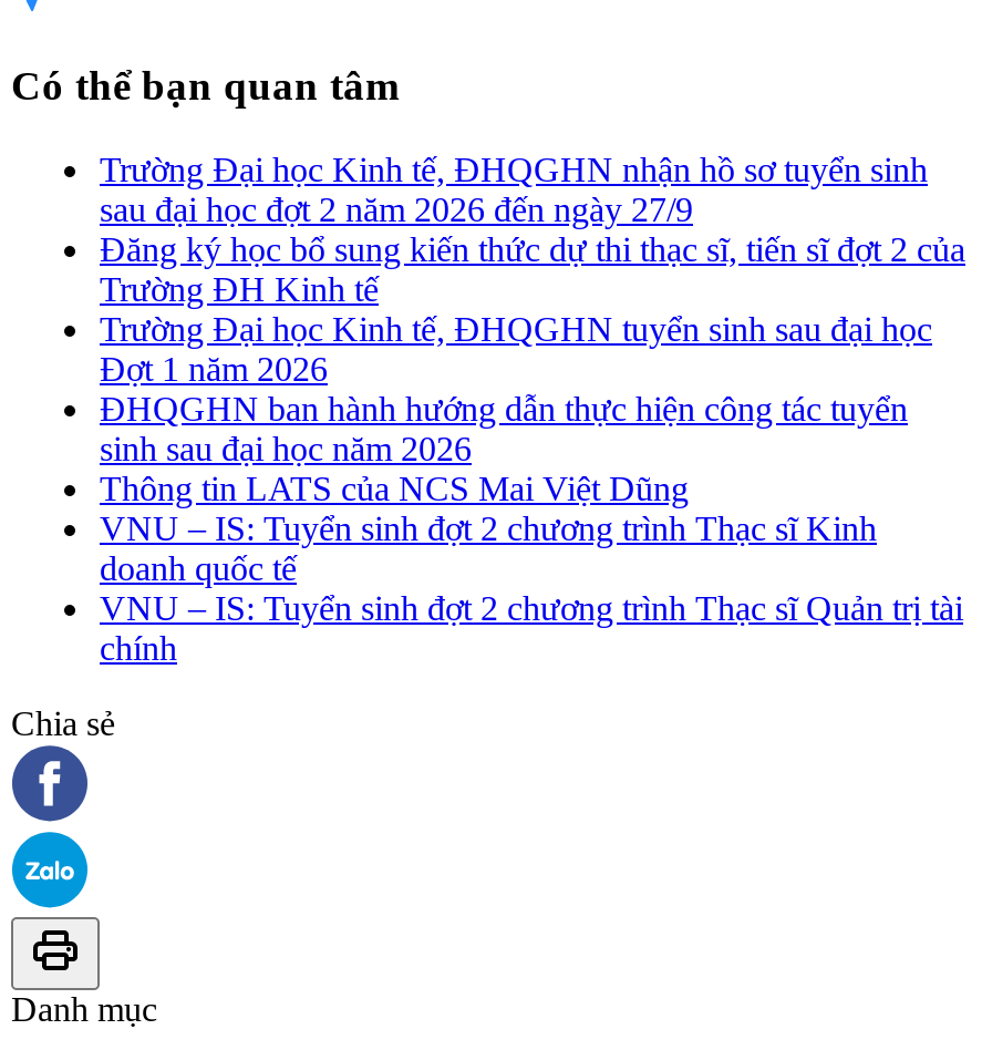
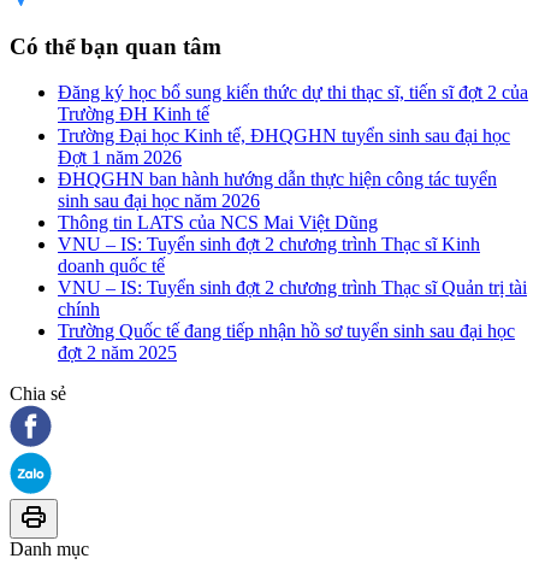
[100,151,928,229] Trường Đại học Kinh tế, ĐHQGHN nhận hồ sơ tuyển sinh | sau đại học đợt 2 năm 2026 đến ngày 27/9 -> none
moved [100,231,965,667] -> [58,82,528,320]: Đăng ký học bổ sung kiến thức dự thi thạc sĩ, tiến sĩ đợt 2 của | Trường ĐH Kinh tế | Trường Đại học Kinh tế, ĐHQGHN tuyển sinh sau đại học | ... | VNU – IS: Tuyển sinh đợt 2 chương trình Thạc sĩ Quản trị tài | chính
none -> [58,321,515,363] Trường Quốc tế đang tiếp nhận hồ sơ tuyển sinh sau đại học | đợt 2 năm 2025

